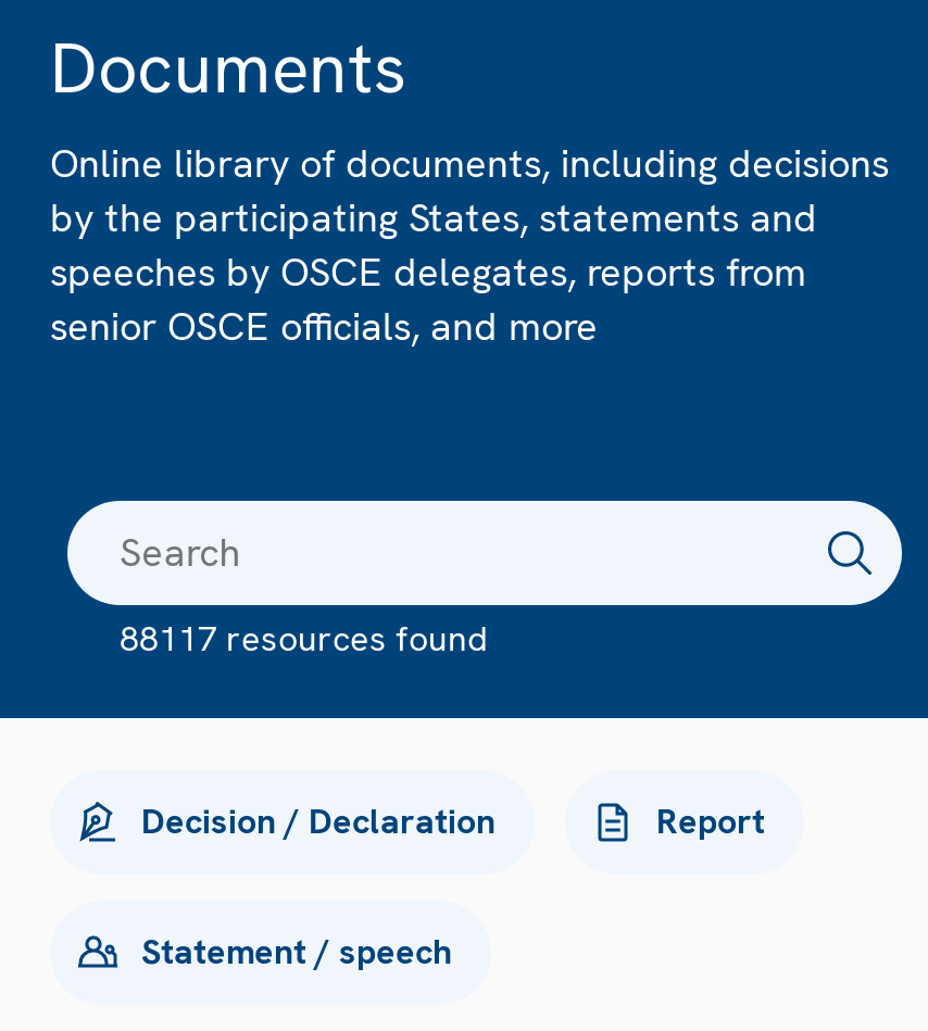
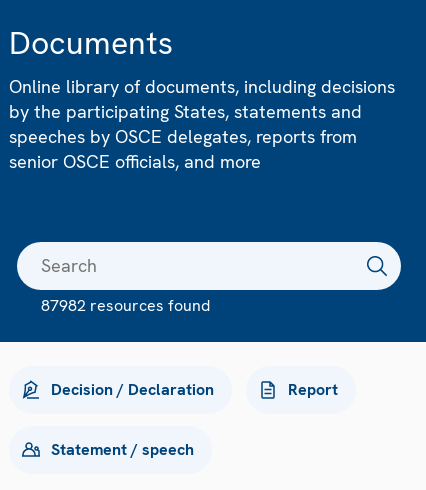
[120,615,487,661] 88117 resources found -> [41,295,210,316] 87982 resources found

